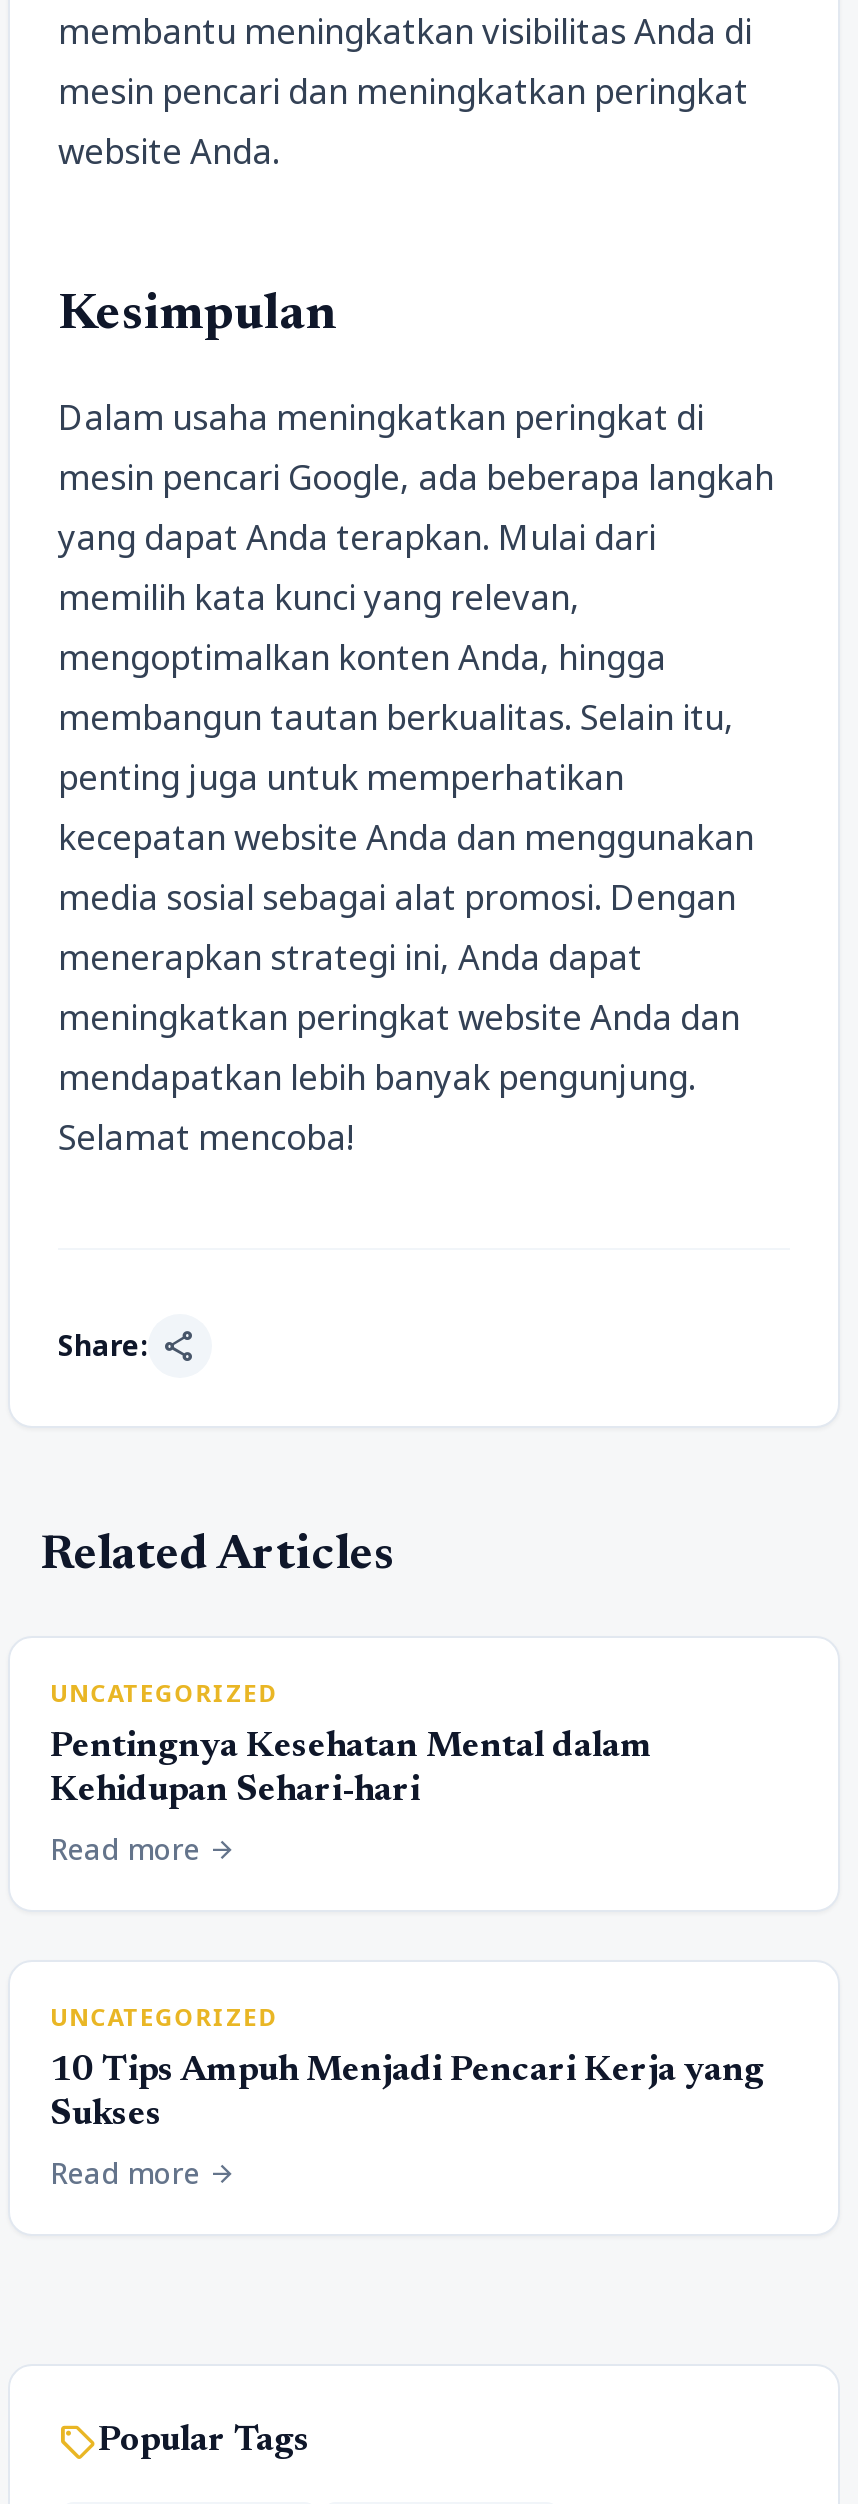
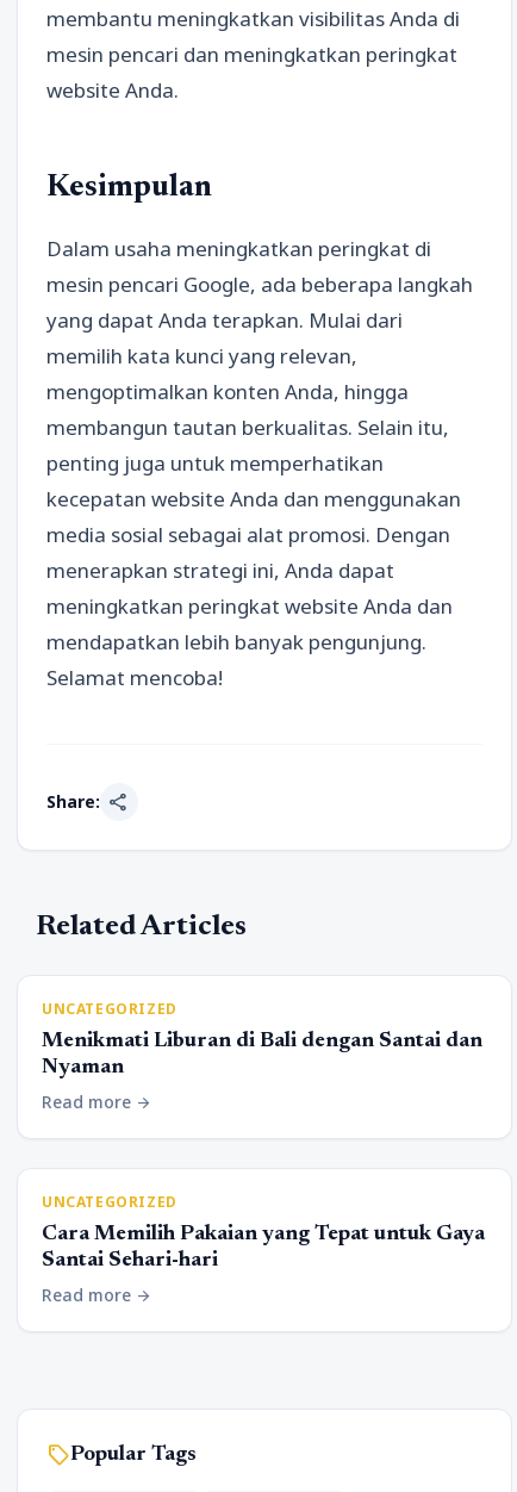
[50,1730,652,1810] Pentingnya Kesehatan Mental dalam | Kehidupan Sehari-hari -> [42,1031,482,1078] Menikmati Liburan di Bali dengan Santai dan | Nyaman
[50,2054,764,2134] 10 Tips Ampuh Menjadi Pencari Kerja yang | Sukses -> [42,1224,485,1271] Cara Memilih Pakaian yang Tepat untuk Gaya | Santai Sehari-hari

